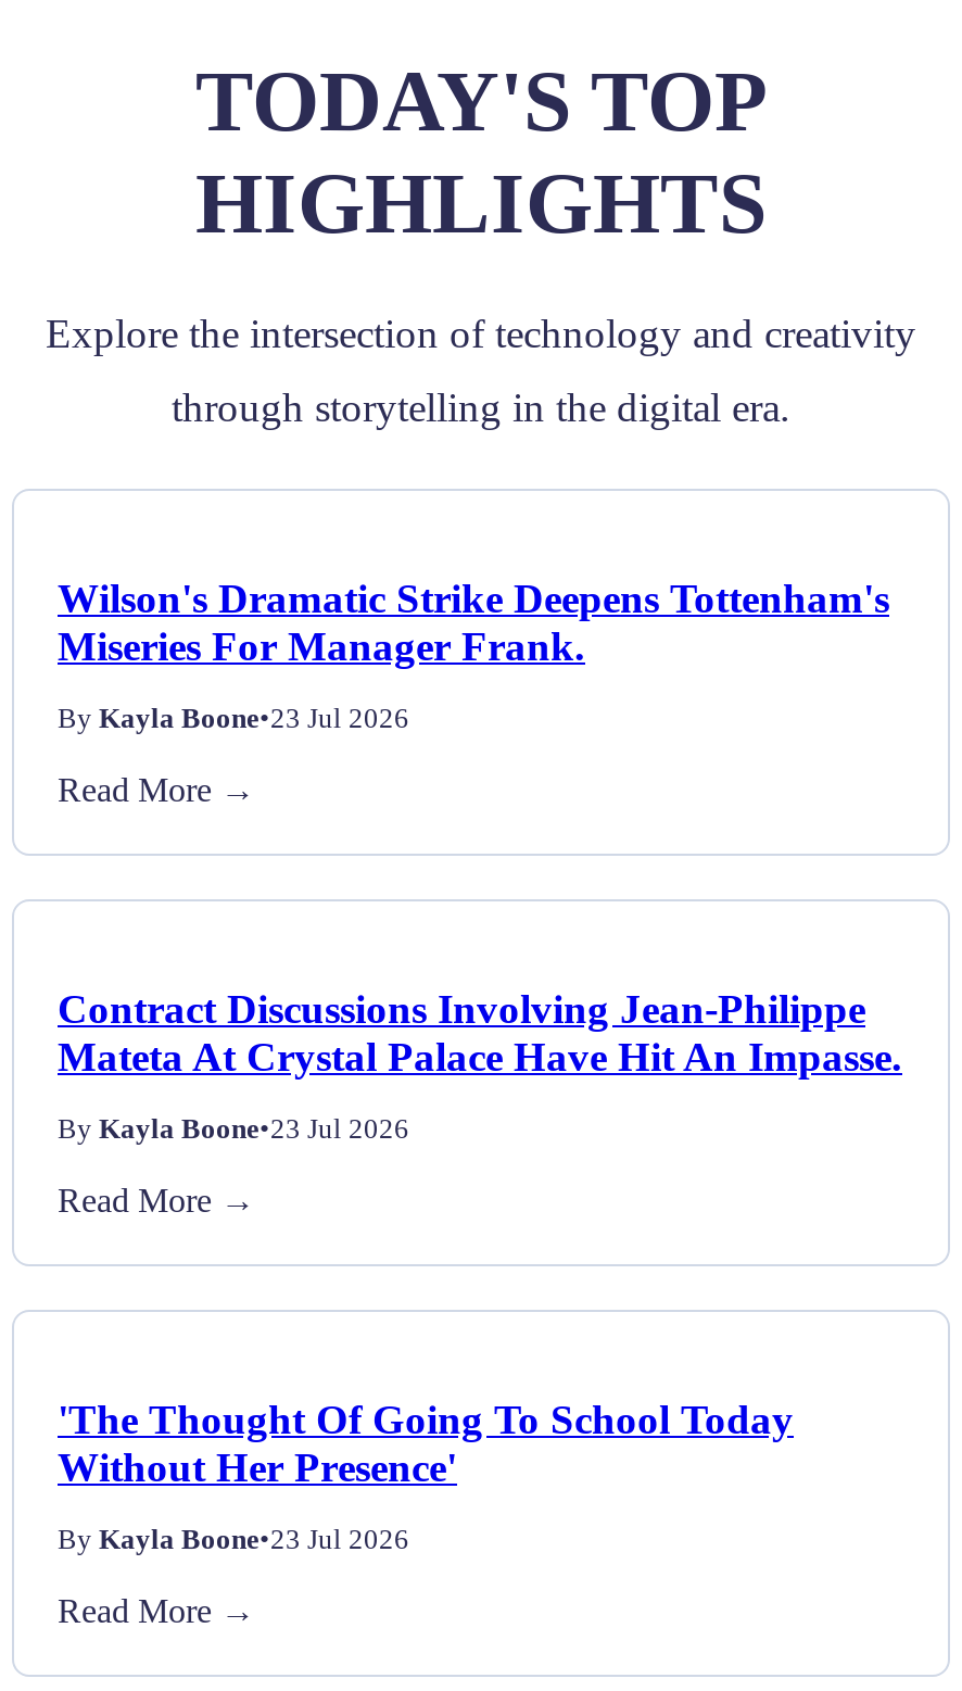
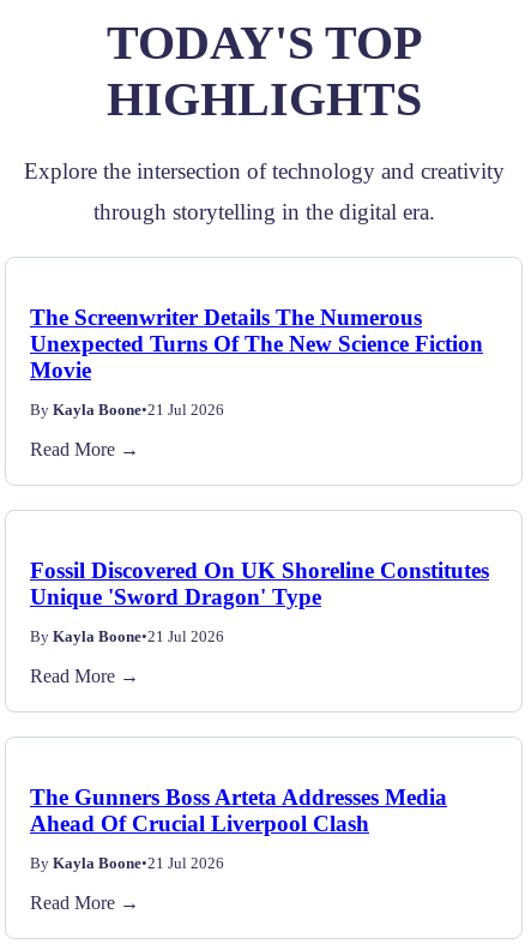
[58,575,889,668] Wilson's Dramatic Strike Deepens Tottenham's | Miseries For Manager Frank. -> [30,304,483,382] The Screenwriter Details The Numerous | Unexpected Turns Of The New Science Fiction | Movie
[58,703,409,734] By Kayla Boone•23 Jul 2026 -> [30,401,224,418] By Kayla Boone•21 Jul 2026
[58,986,902,1079] Contract Discussions Involving Jean-Philippe | Mateta At Crystal Palace Have Hit An Impasse. -> [30,558,489,609] Fossil Discovered On UK Shoreline Constitutes | Unique 'Sword Dragon' Type
[58,1114,409,1144] By Kayla Boone•23 Jul 2026 -> [30,628,224,645] By Kayla Boone•21 Jul 2026
[58,1397,794,1490] 'The Thought Of Going To School Today | Without Her Presence' -> [30,785,447,836] The Gunners Boss Arteta Addresses Media | Ahead Of Crucial Liverpool Clash
[58,1525,409,1555] By Kayla Boone•23 Jul 2026 -> [30,855,224,872] By Kayla Boone•21 Jul 2026

